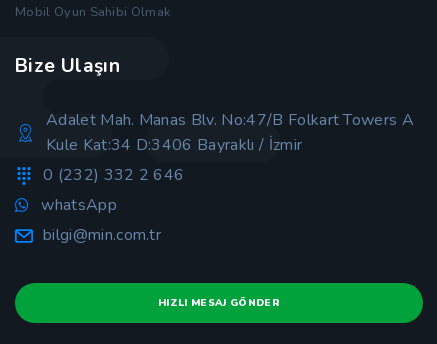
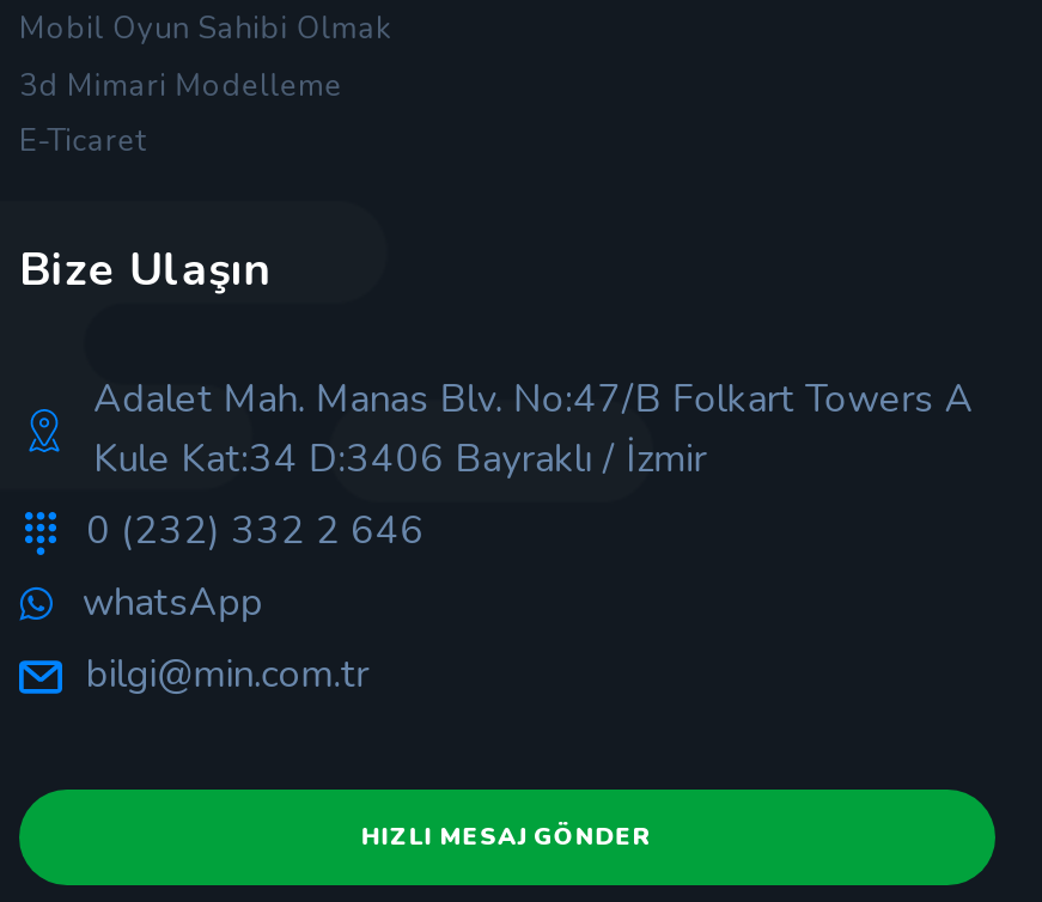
none -> [19,64,342,163] 3d Mimari Modelleme | E-Ticaret

